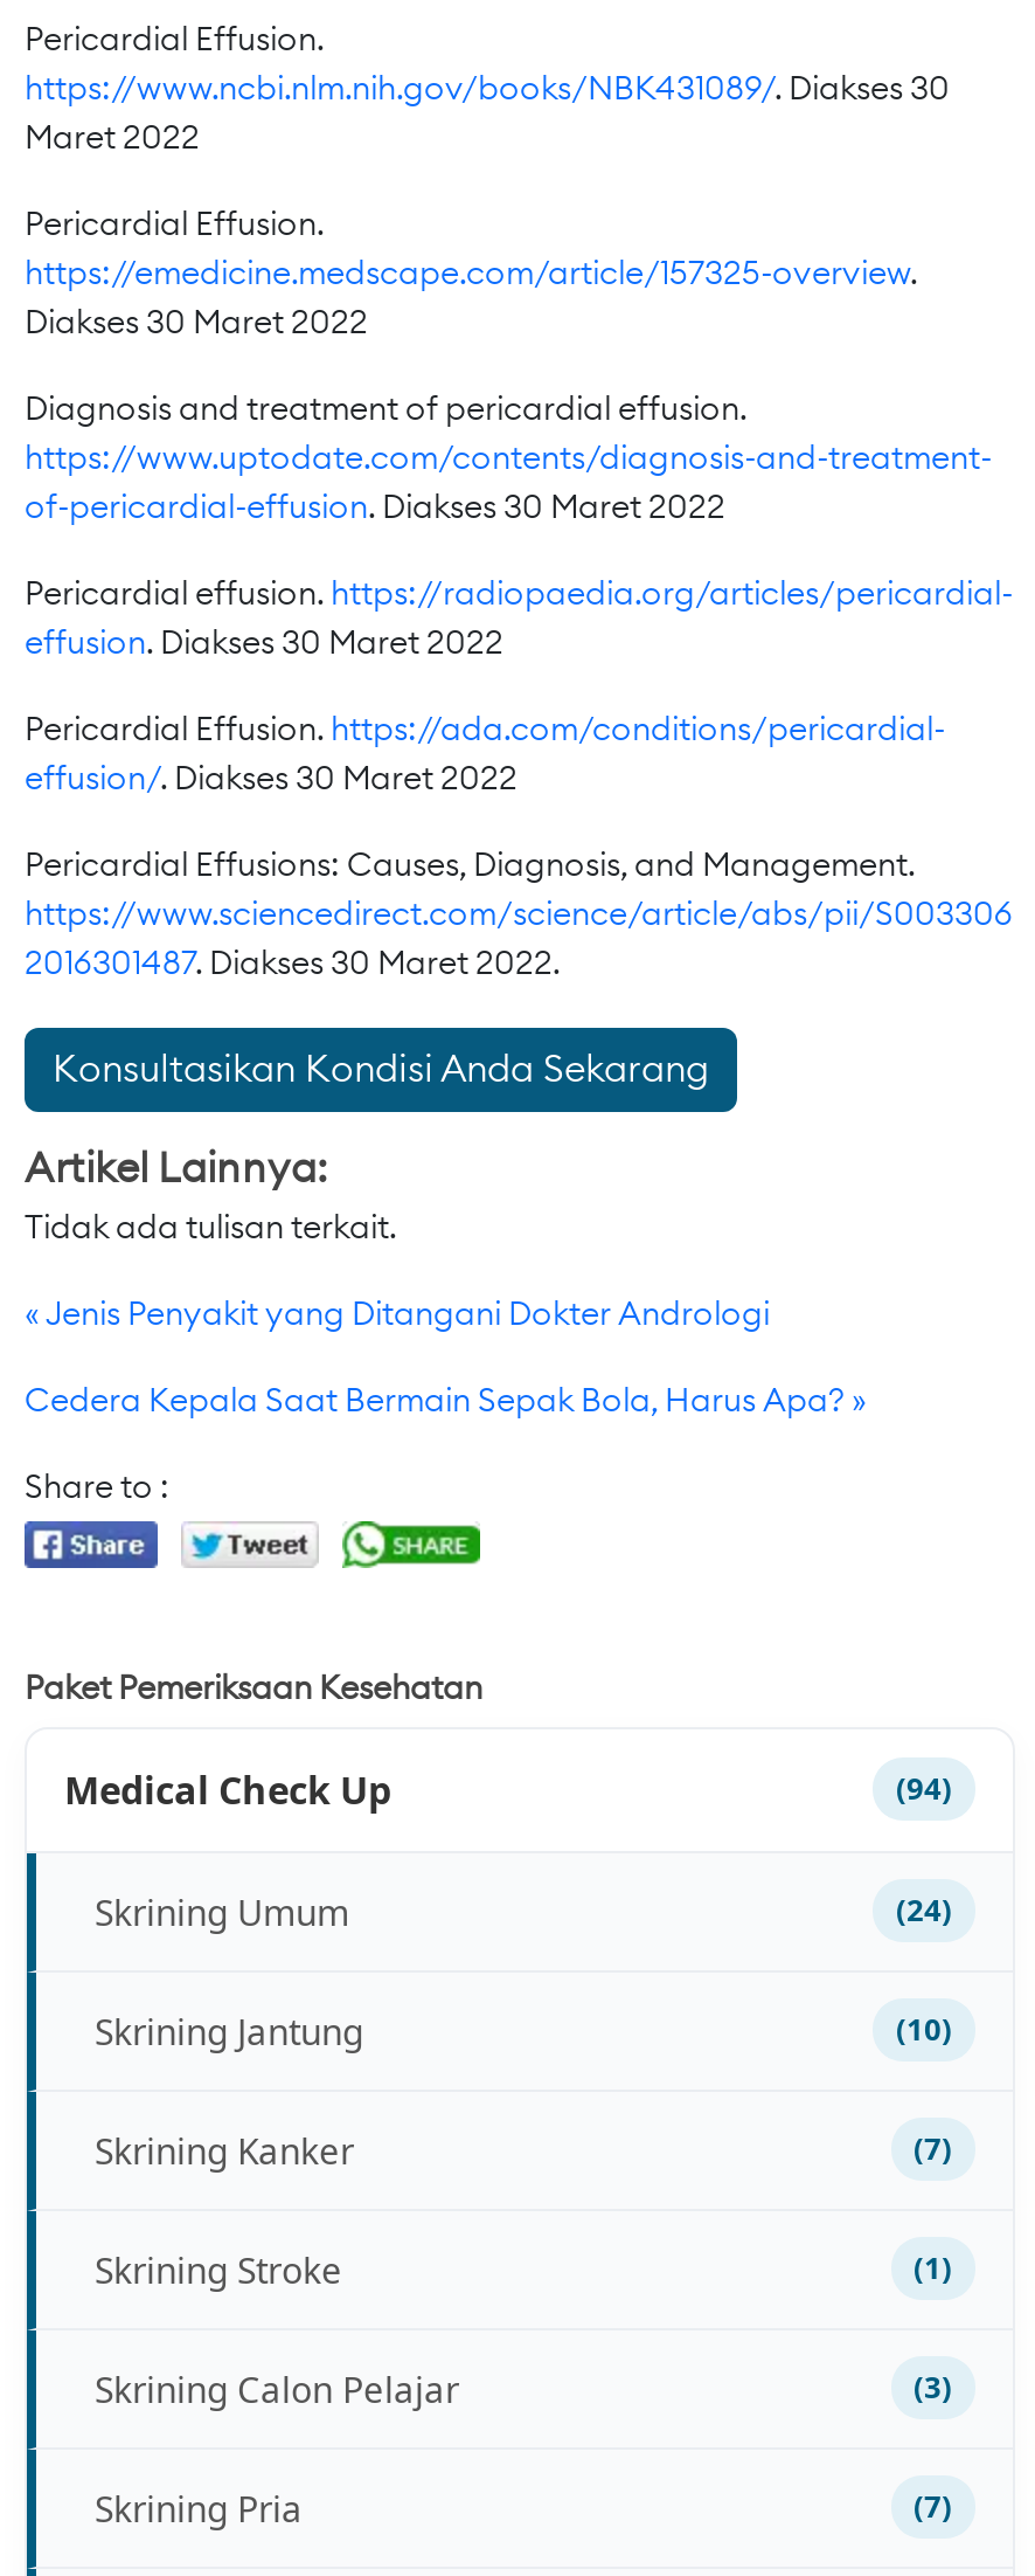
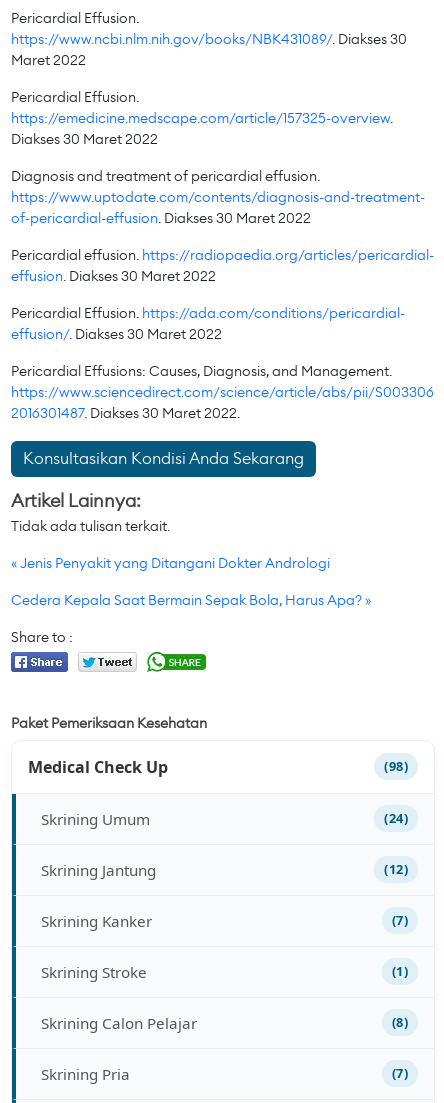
[896,1768,952,1810] (94) -> [384,757,408,775] (98)
[896,2008,952,2051] (10) -> [384,860,408,878] (12)
[914,2366,952,2408] (3) -> [391,1013,408,1031] (8)

